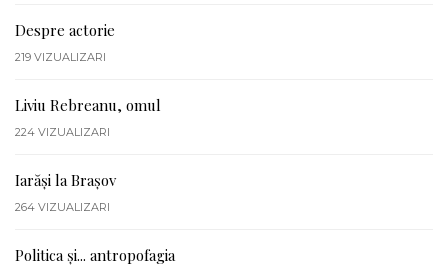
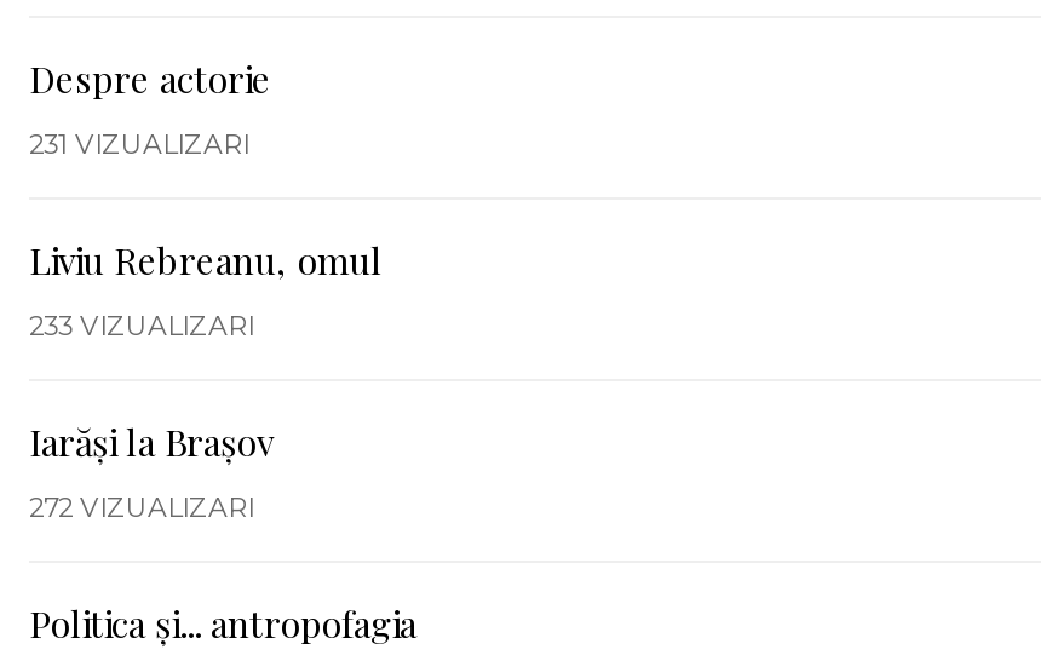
[15,50,106,64] 219 VIZUALIZARI -> [29,128,249,161] 231 VIZUALIZARI
[15,125,110,139] 224 VIZUALIZARI -> [29,309,254,343] 233 VIZUALIZARI
[15,200,110,214] 264 VIZUALIZARI -> [29,491,254,525] 272 VIZUALIZARI

